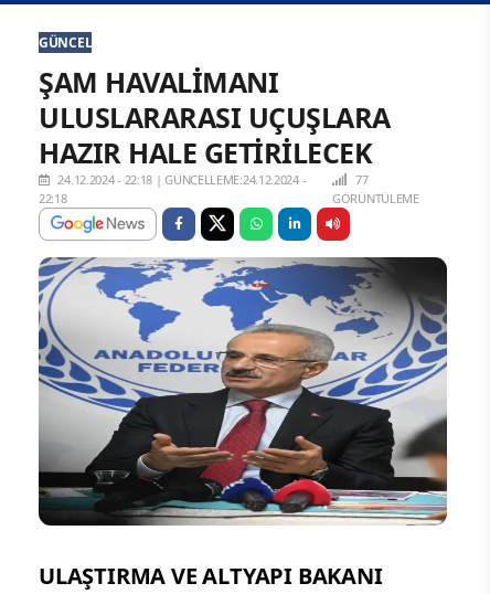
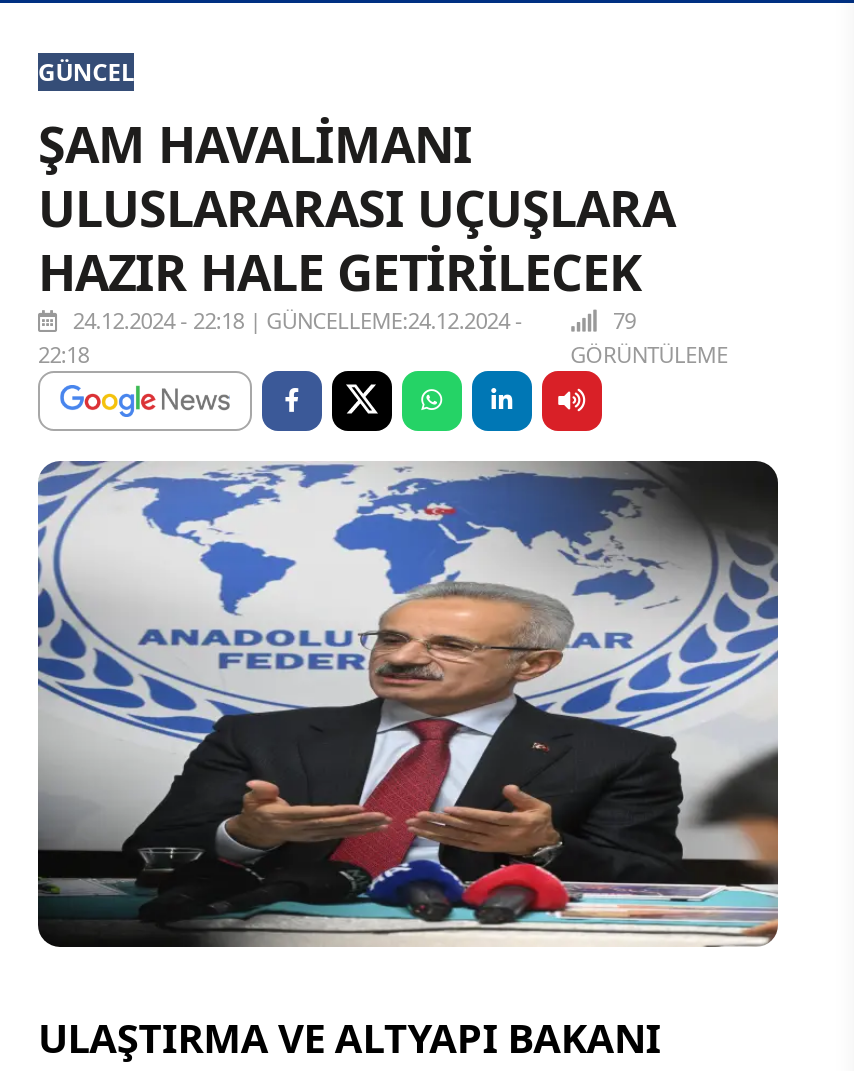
[353,171,368,187] 77 -> [608,305,636,335] 79

